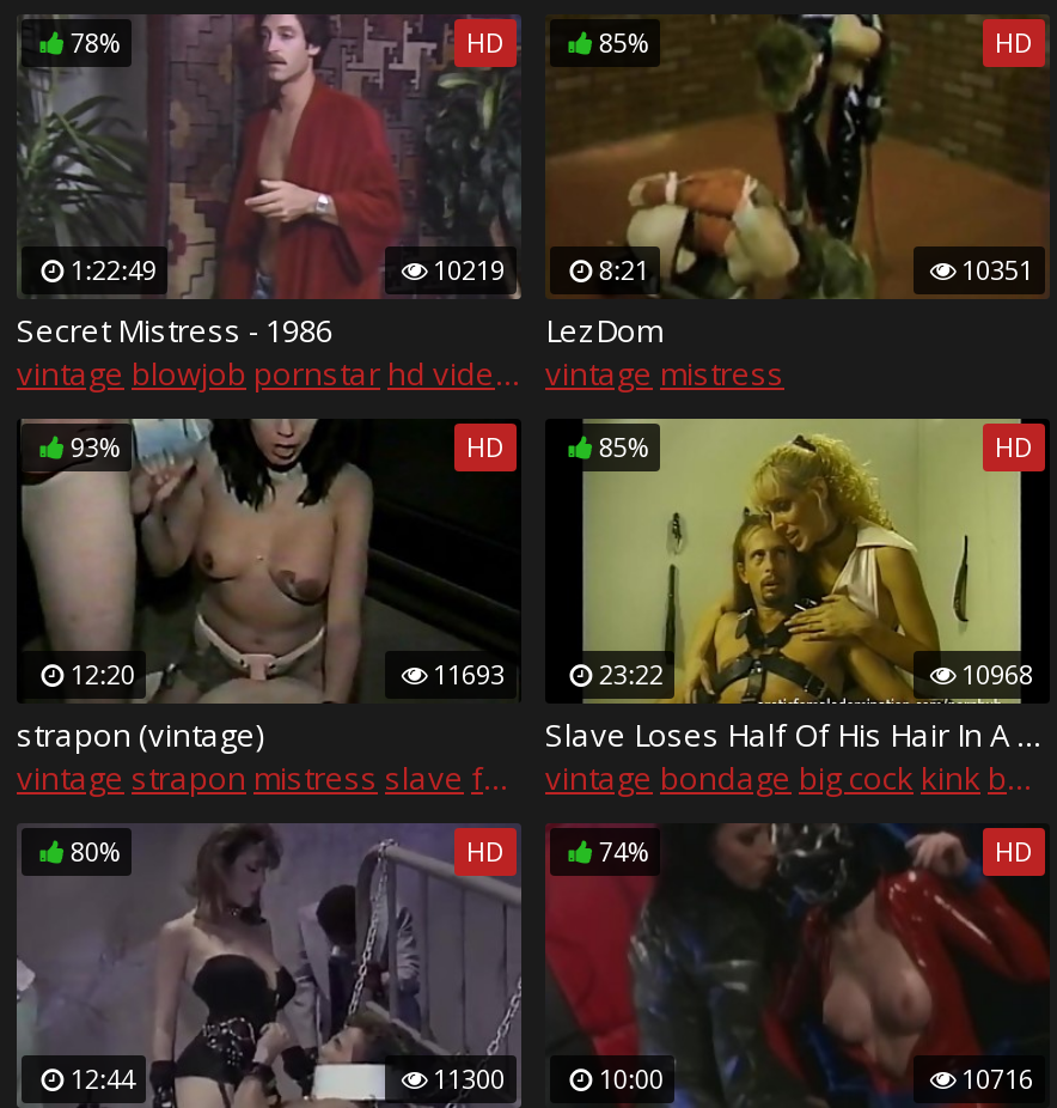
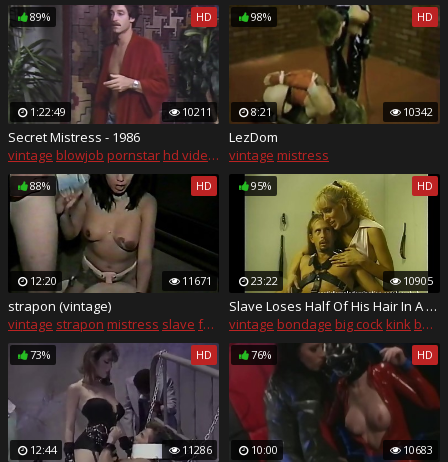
[70,25,121,61] 78% -> [30,9,51,24] 89%
[599,25,649,61] 85% -> [251,9,272,24] 98%
[433,252,505,288] 10219 -> [182,104,212,119] 10211
[961,252,1033,288] 10351 -> [403,104,433,119] 10342
[70,429,121,465] 93% -> [30,178,51,193] 88%
[599,429,649,465] 85% -> [251,178,272,193] 95%
[433,656,505,692] 11693 -> [182,273,212,288] 11671
[961,656,1033,692] 10968 -> [403,273,433,288] 10905
[70,833,121,869] 80% -> [30,347,51,362] 73%
[599,833,649,869] 74% -> [251,347,272,362] 76%
[433,1060,505,1096] 11300 -> [182,442,212,457] 11286
[961,1060,1033,1096] 10716 -> [403,442,433,457] 10683

